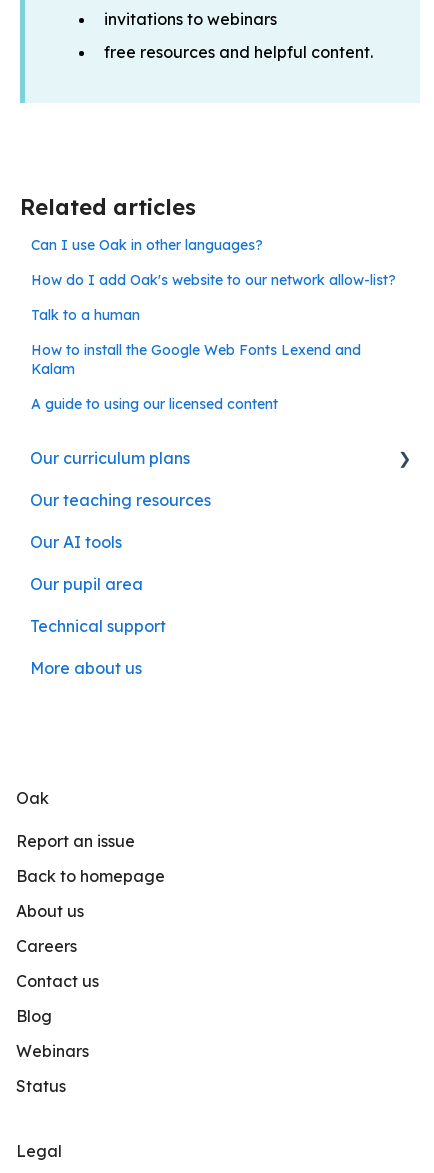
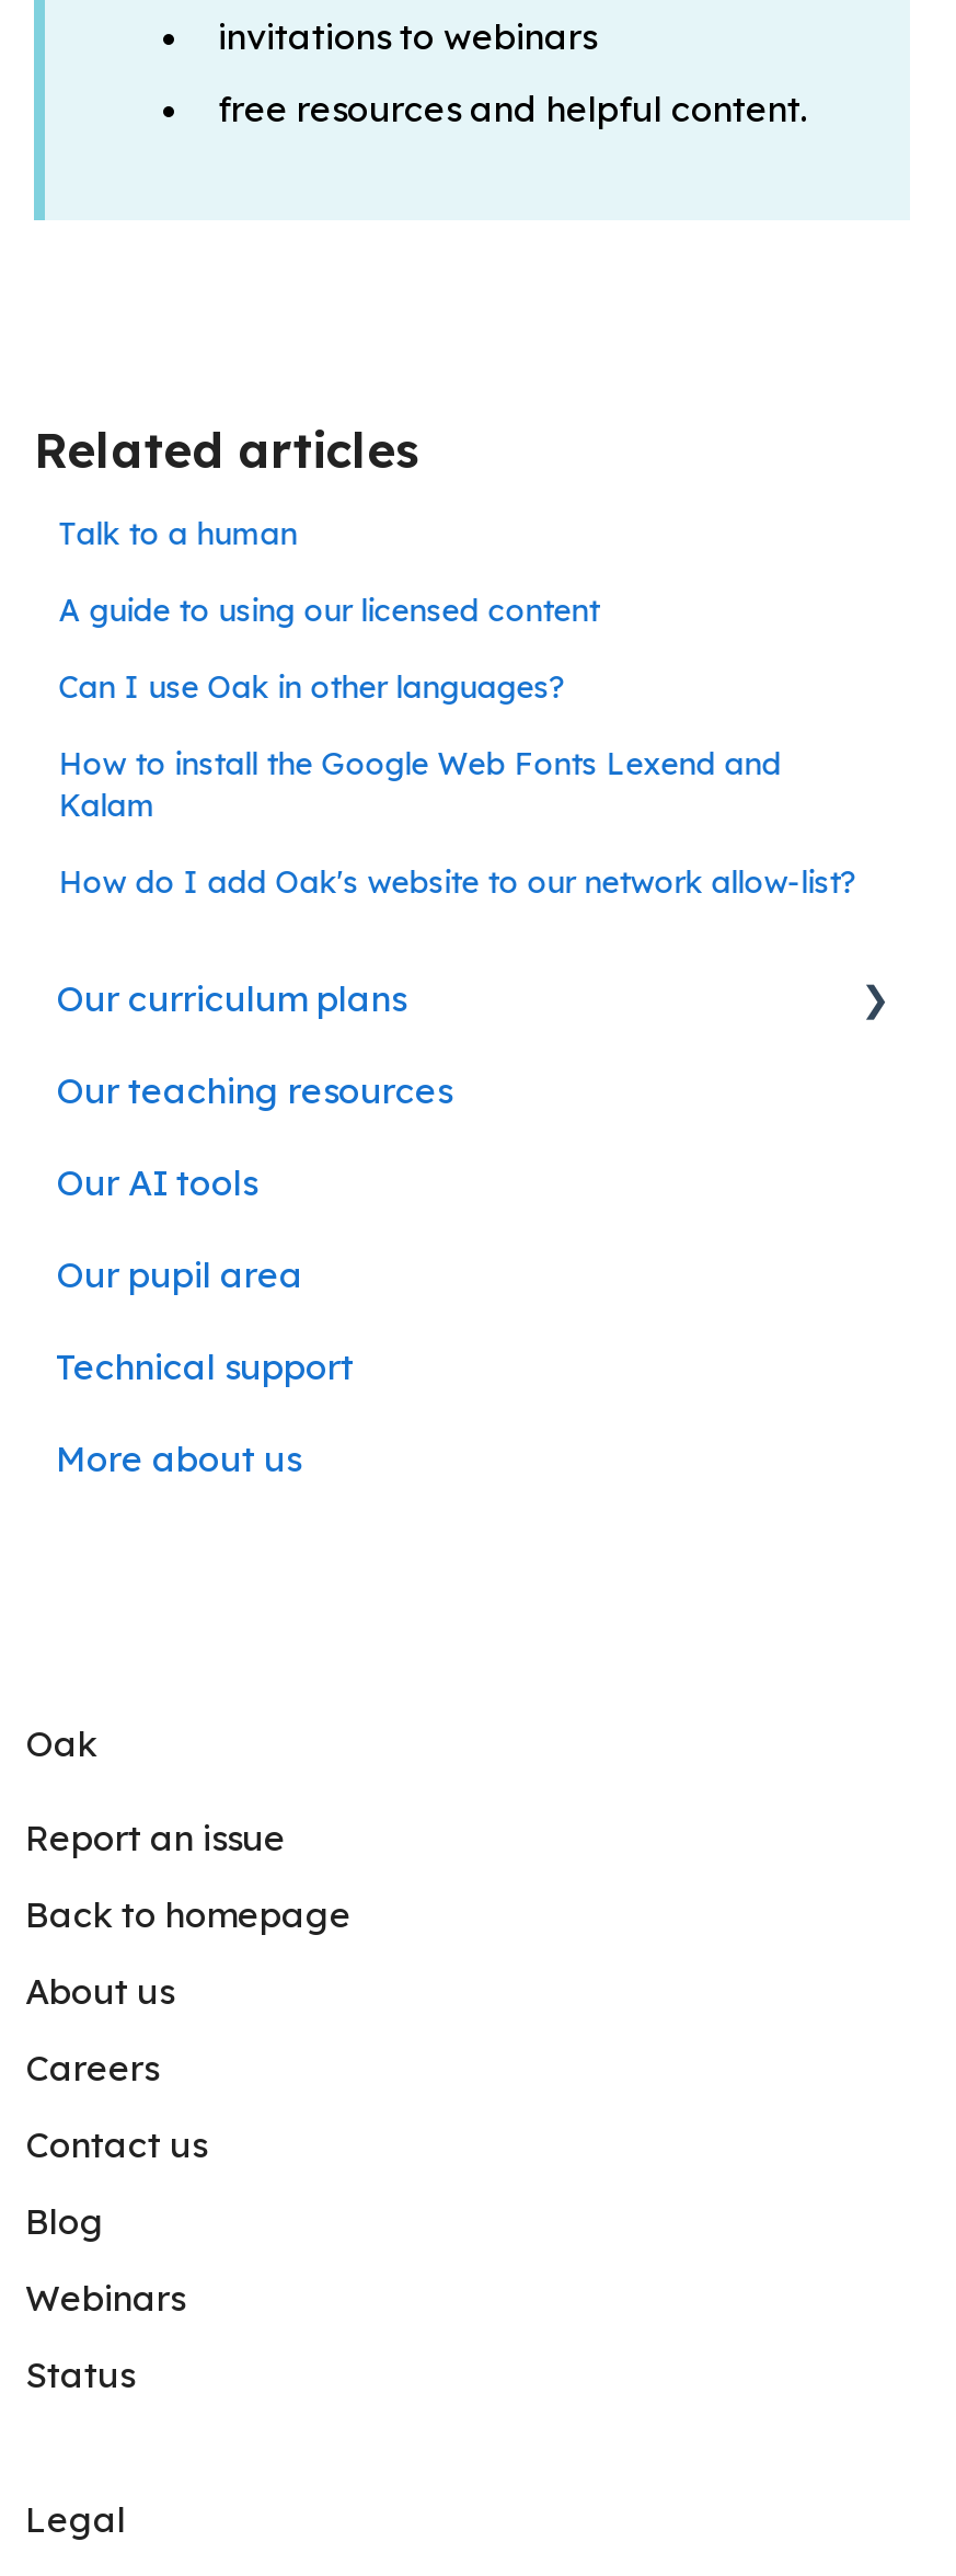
moved [31,236,263,254] -> [58,667,567,706]: Can I use Oak in other languages?
moved [31,271,396,289] -> [58,862,858,901]: How do I add Oak's website to our network allow-list?
moved [31,306,140,324] -> [58,513,297,553]: Talk to a human
moved [31,395,278,413] -> [58,590,599,630]: A guide to using our licensed content

